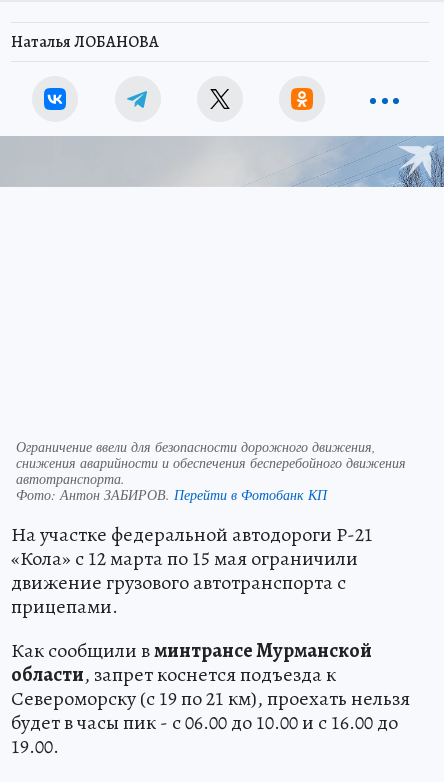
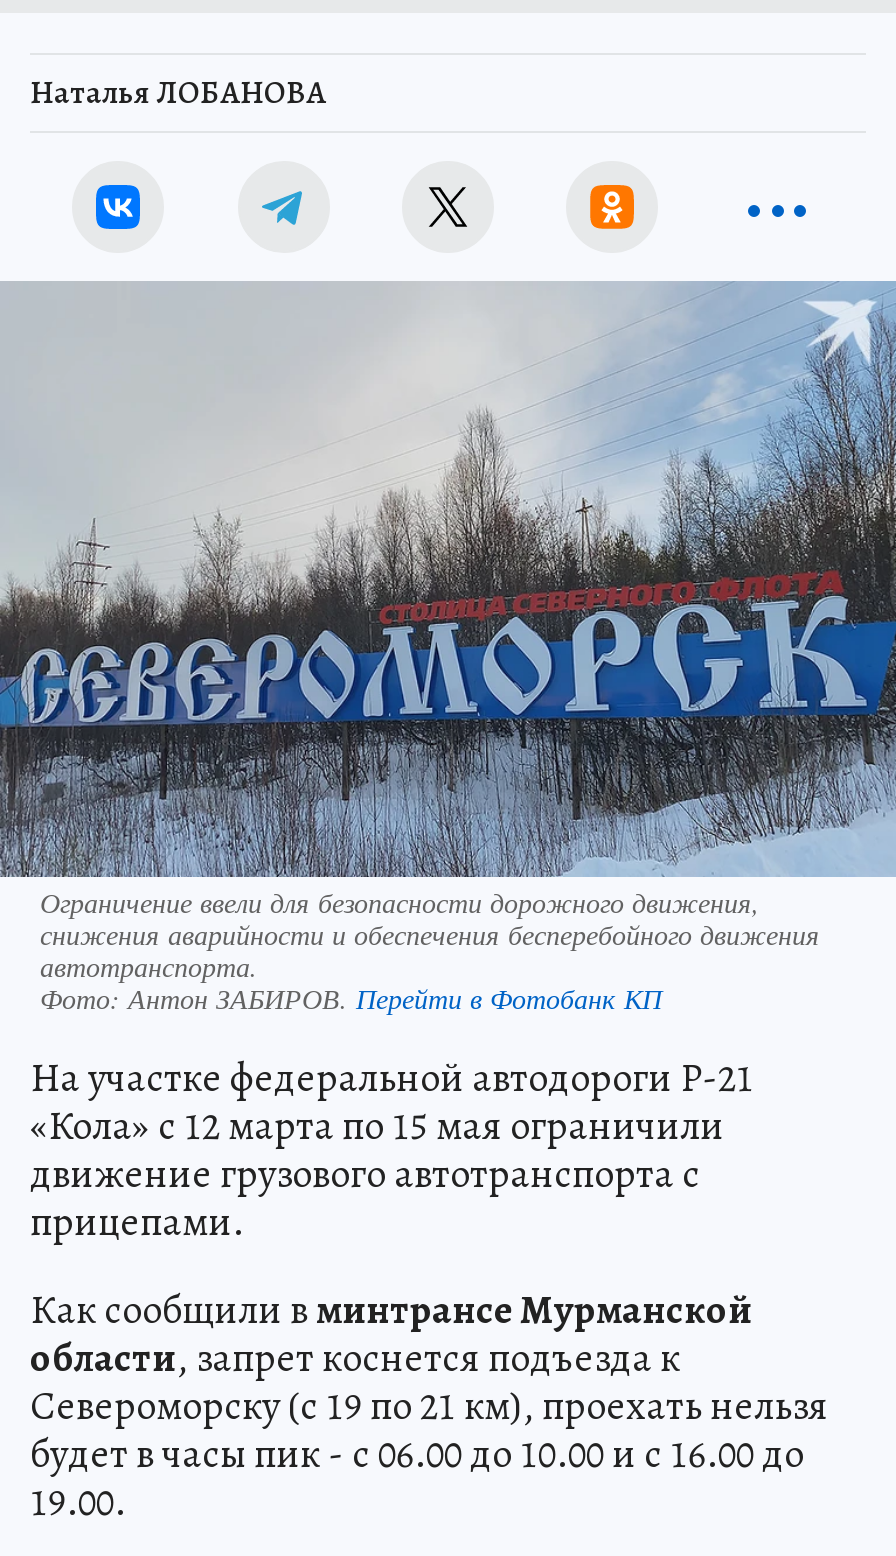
none -> [6,383,890,879] [image]

